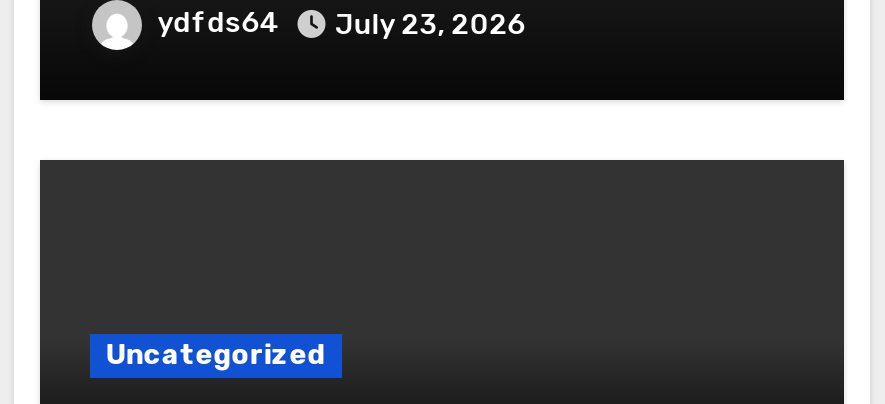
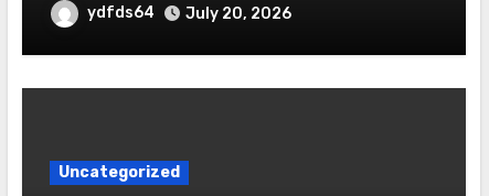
[158,5,526,41] ydfds64 July 23, 2026 -> [87,3,291,23] ydfds64 July 20, 2026

